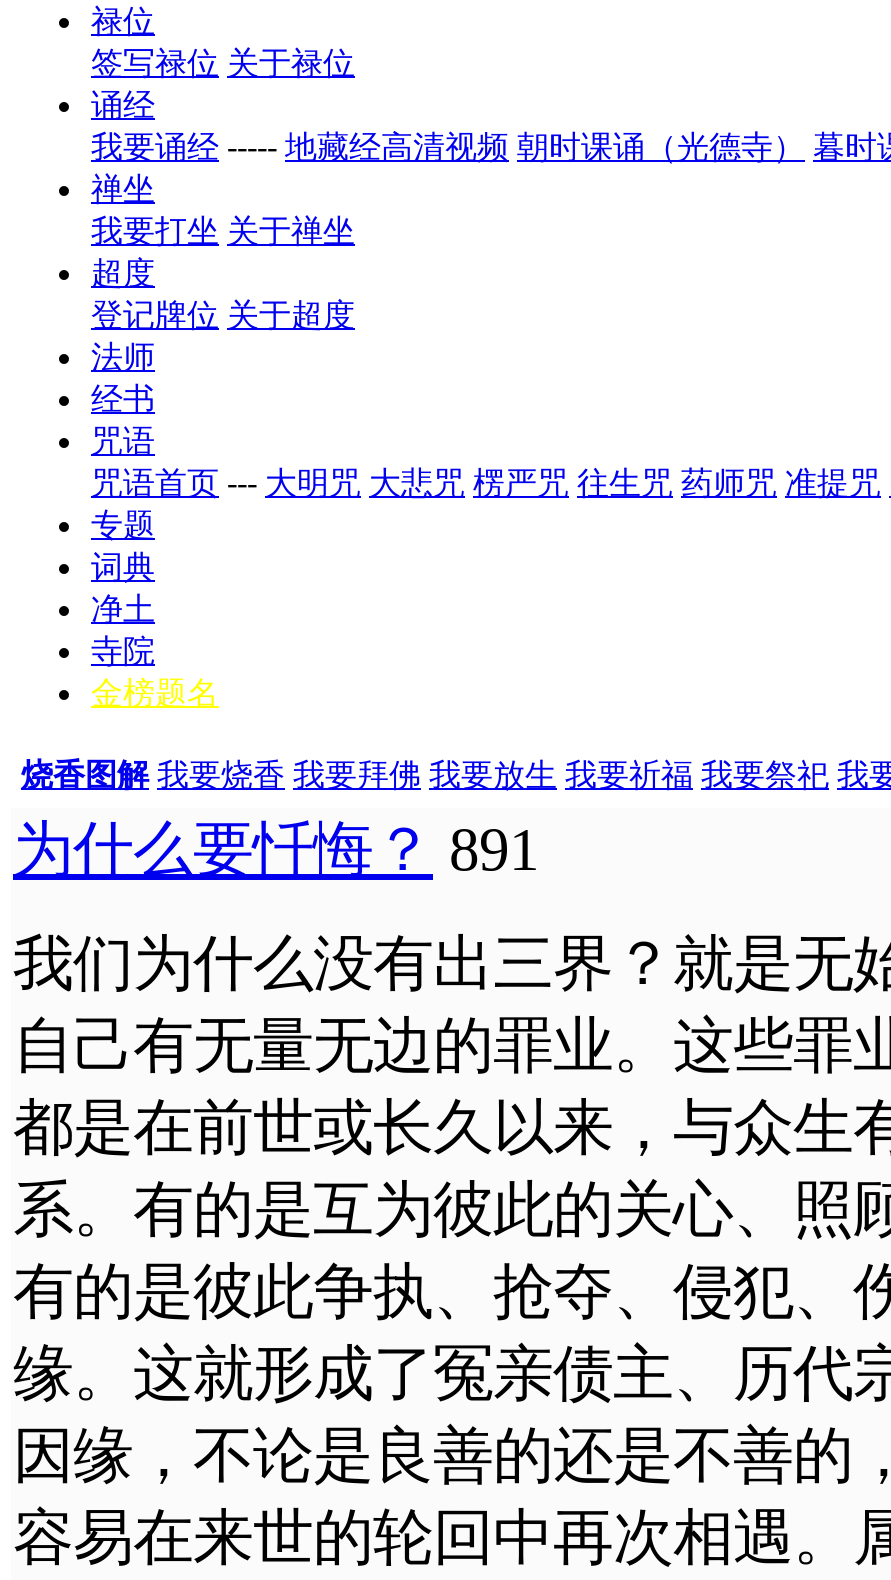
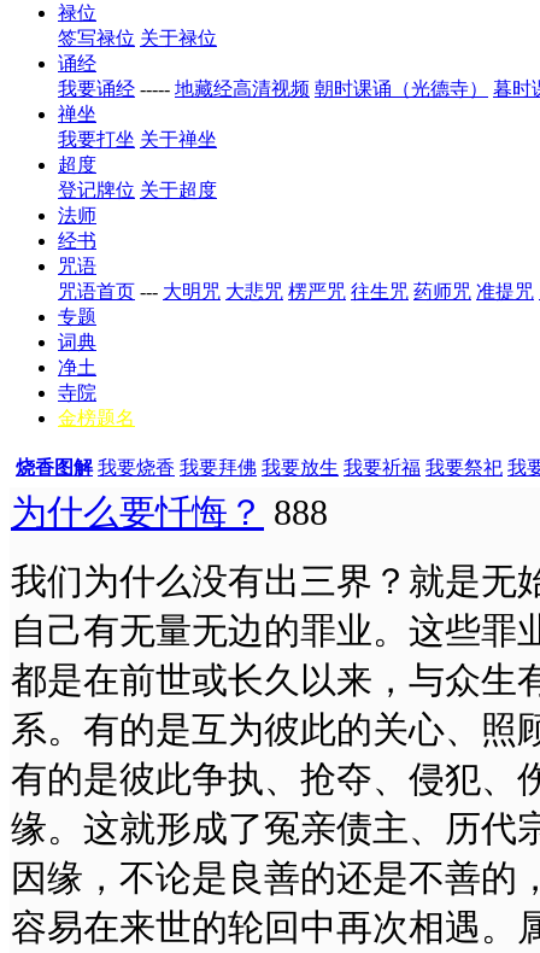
[13,816,539,884] 为什么要忏悔？891 -> [11,492,328,533] 为什么要忏悔？888

